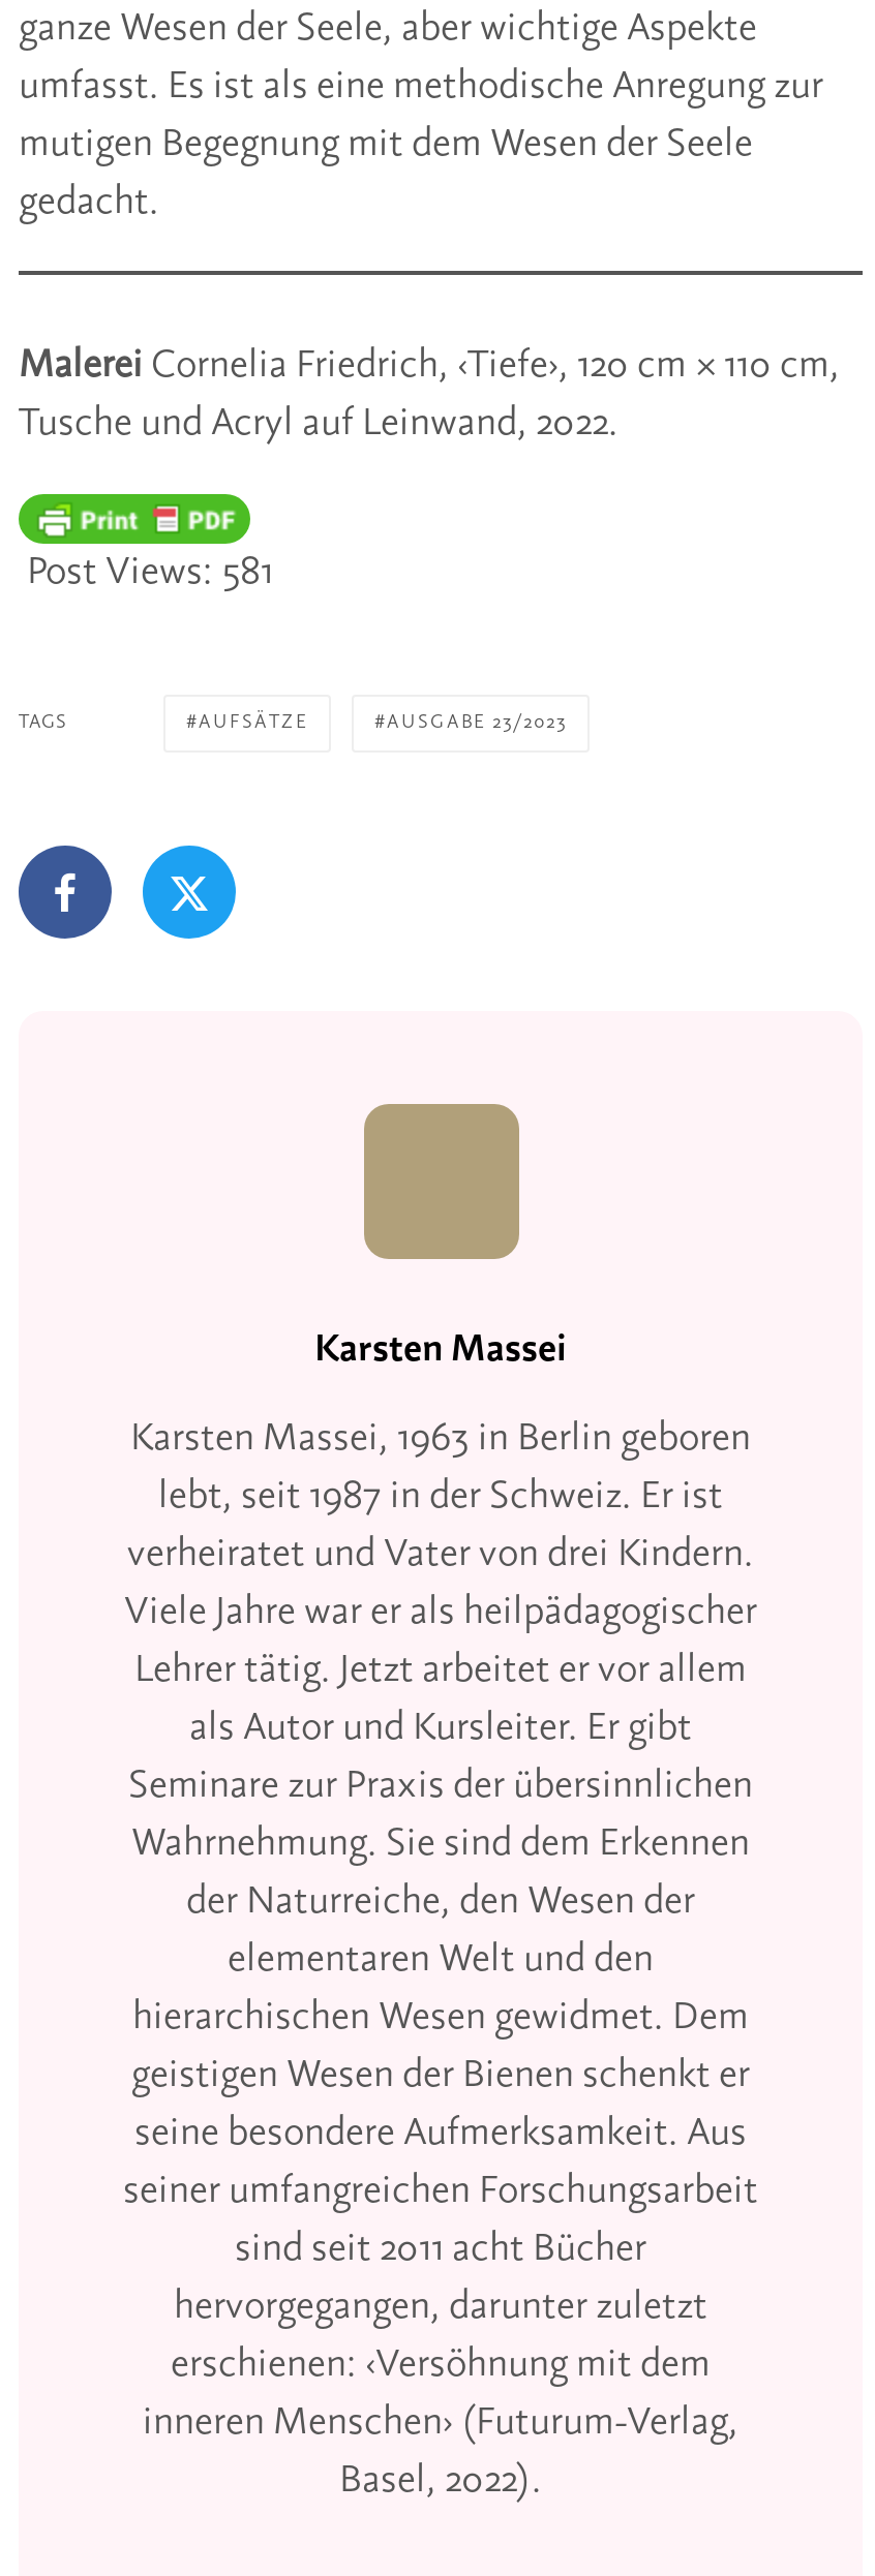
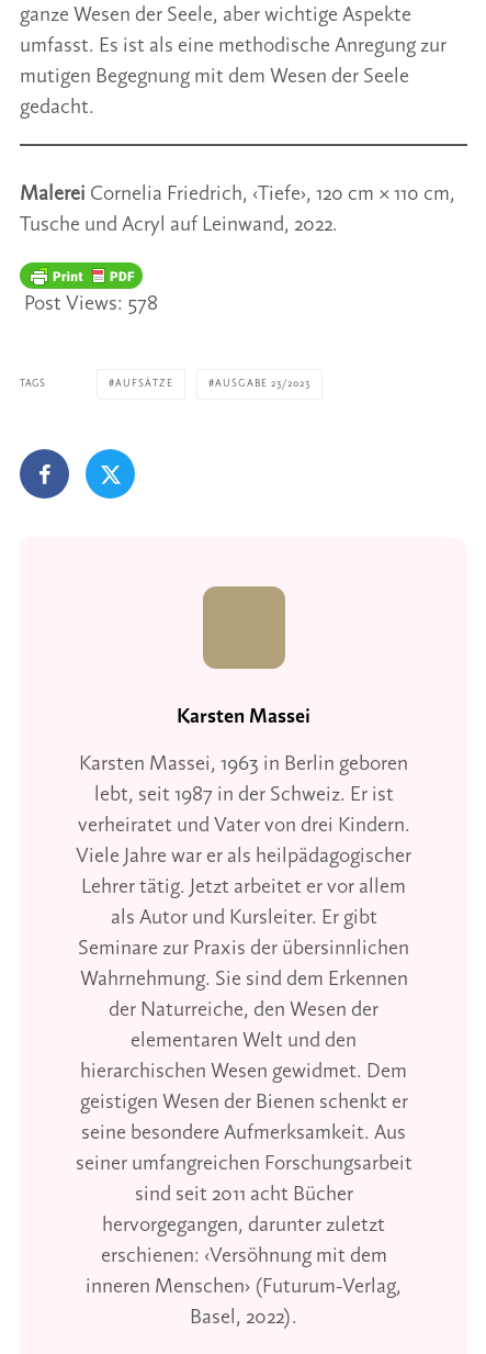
[27,553,273,594] Post Views: 581 -> [24,294,158,315] Post Views: 578

